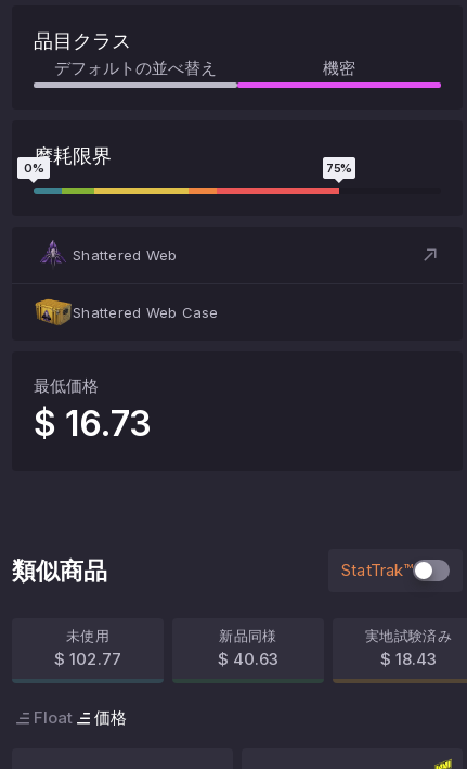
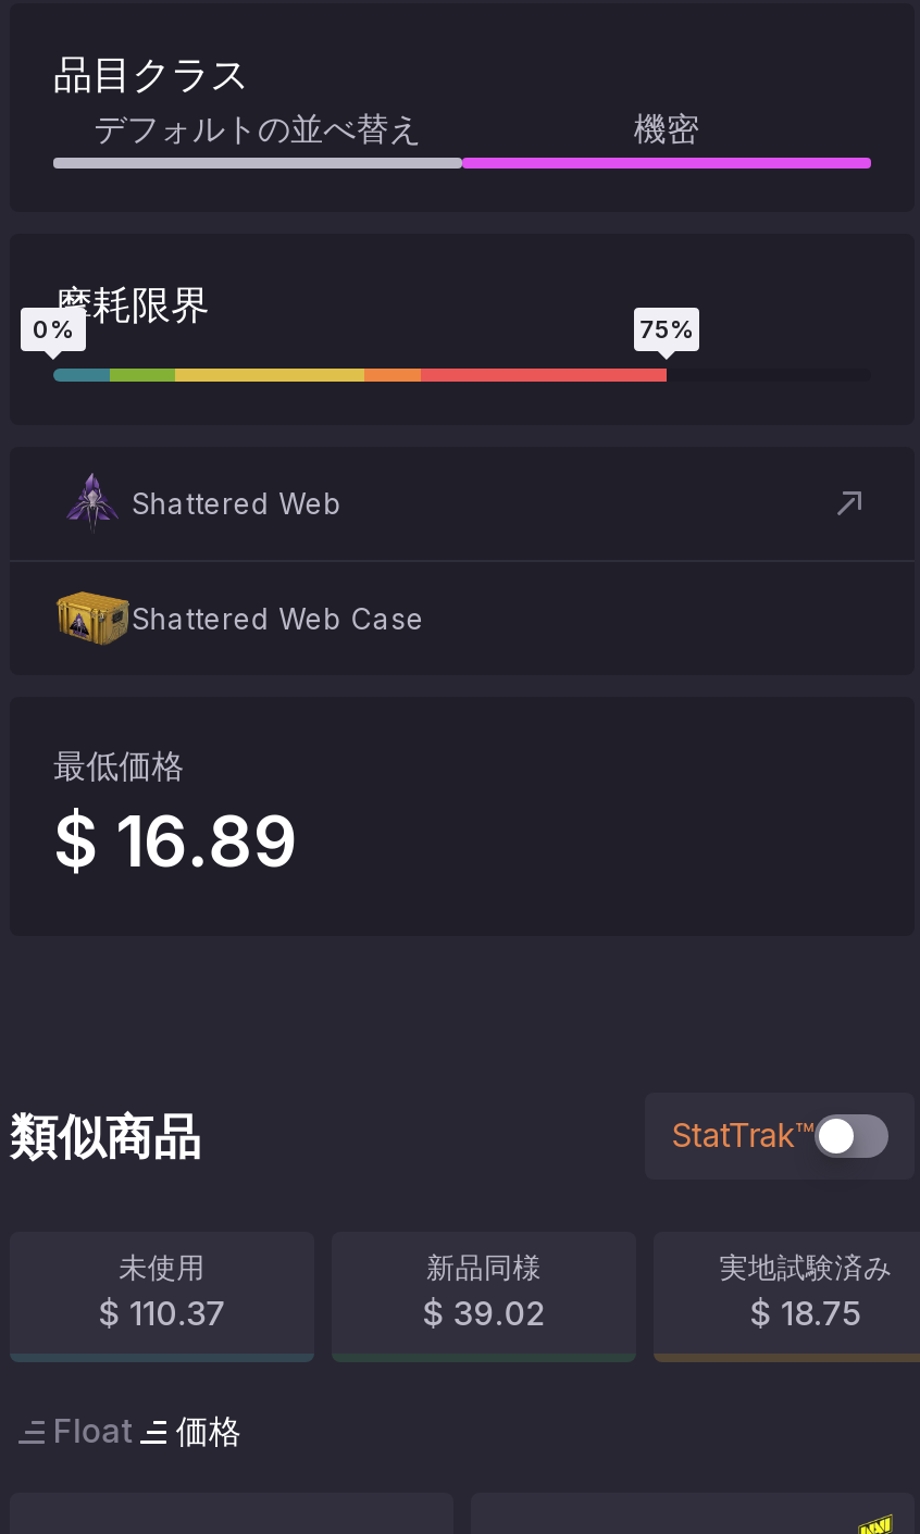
[34,402,152,445] $ 16.73 -> [53,799,299,884] $ 16.89
[54,649,121,669] $ 102.77 -> [98,1293,226,1334] $ 110.37
[217,649,279,669] $ 40.63 -> [422,1293,545,1334] $ 39.02
[380,649,437,669] $ 18.43 -> [750,1293,862,1334] $ 18.75

